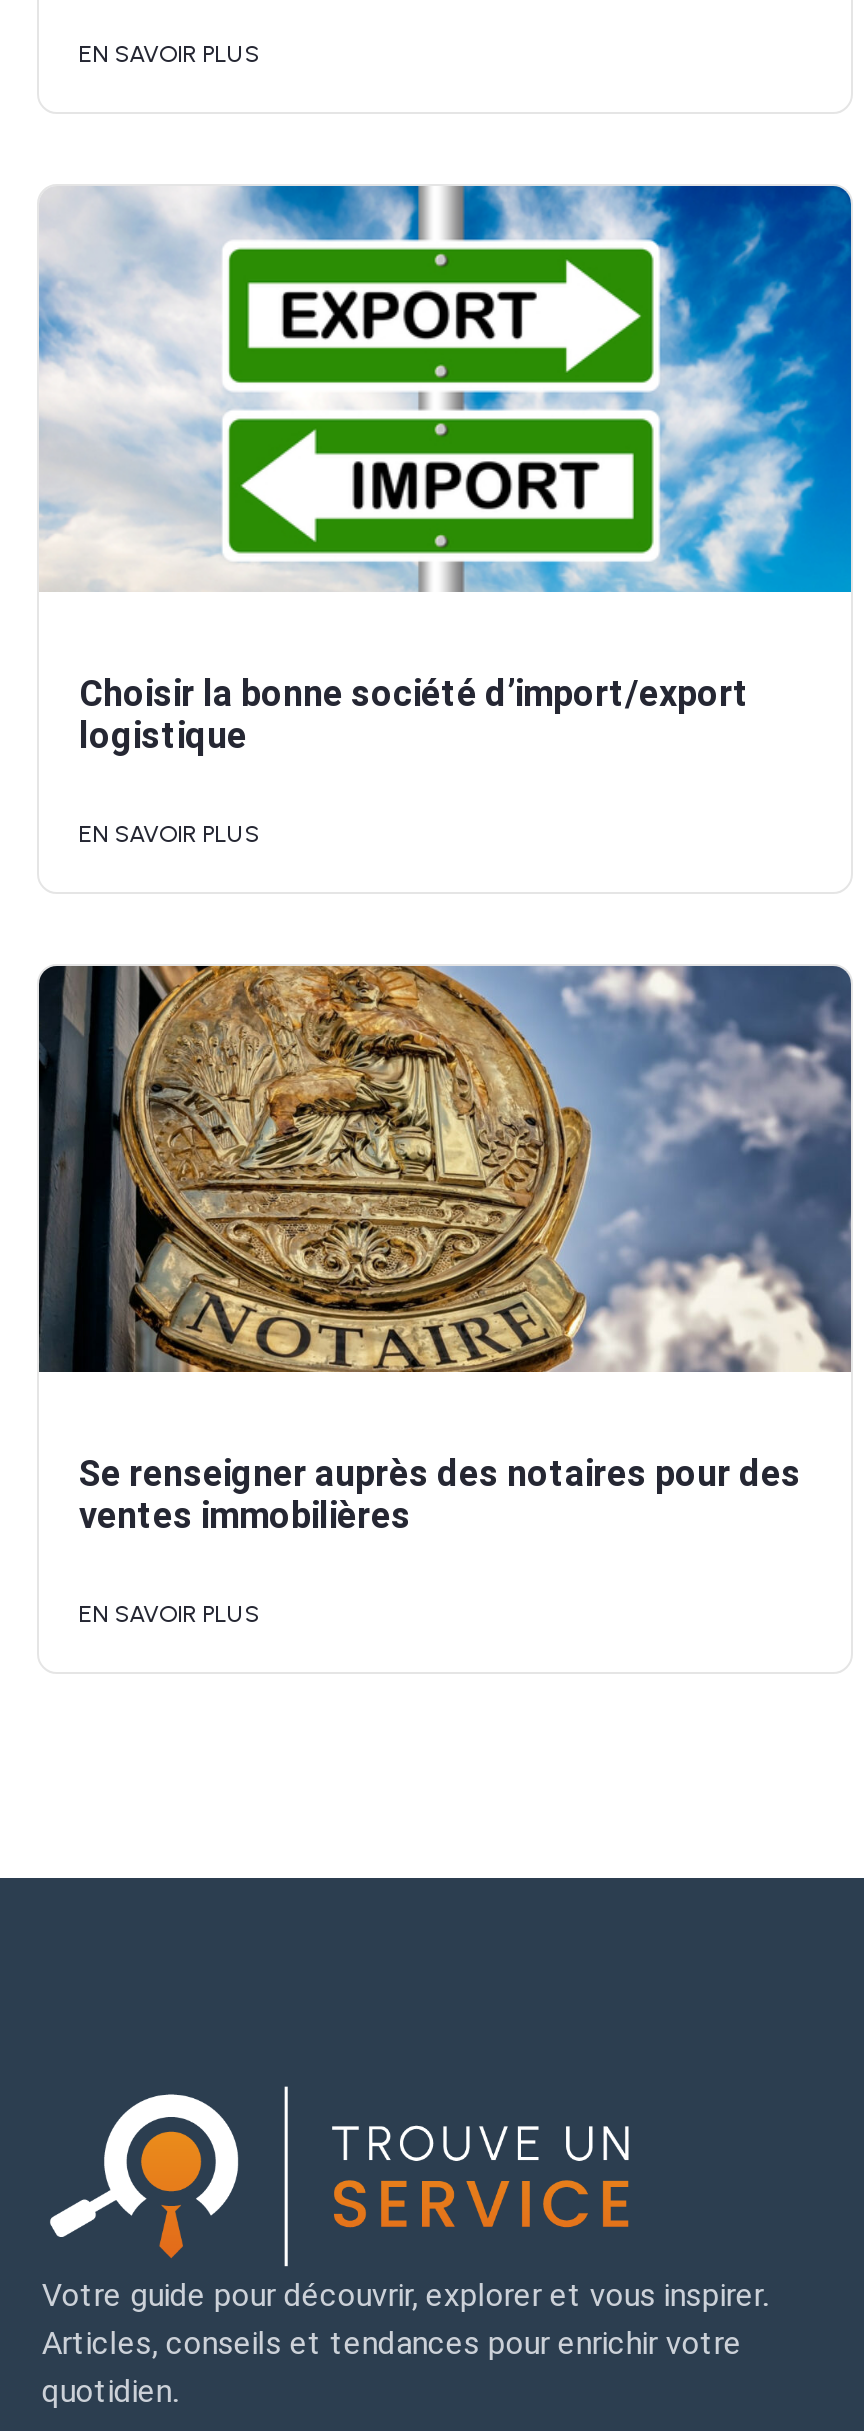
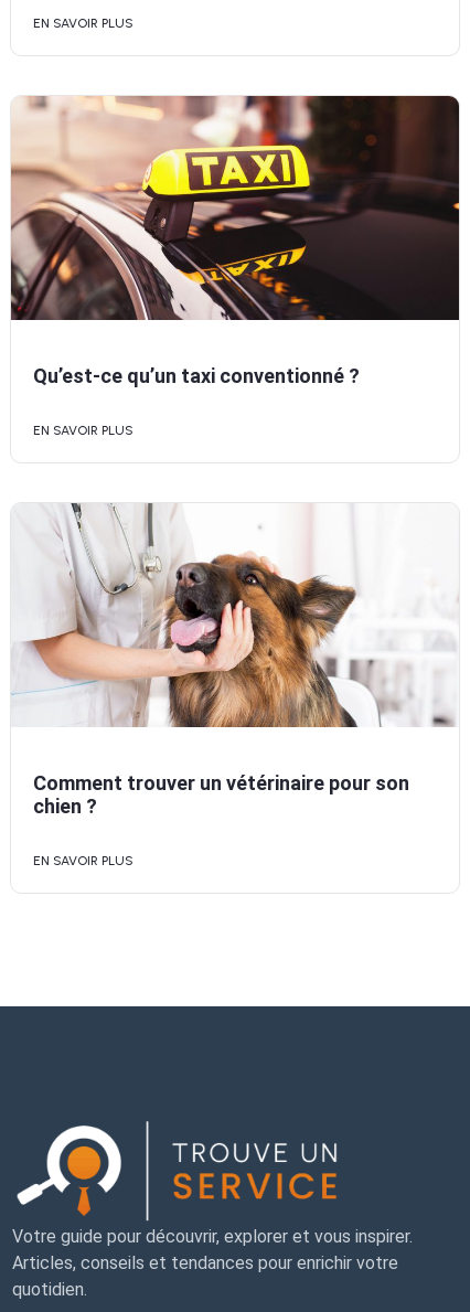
[37,184,853,757] [image] | Choisir la bonne société d’import/export | logistique -> [10,95,460,388] [image] | Qu’est-ce qu’un taxi conventionné ?
[37,964,853,1537] [image] | Se renseigner auprès des notaires pour des | ventes immobilières -> [11,503,459,818] [image] | Comment trouver un vétérinaire pour son | chien ?

